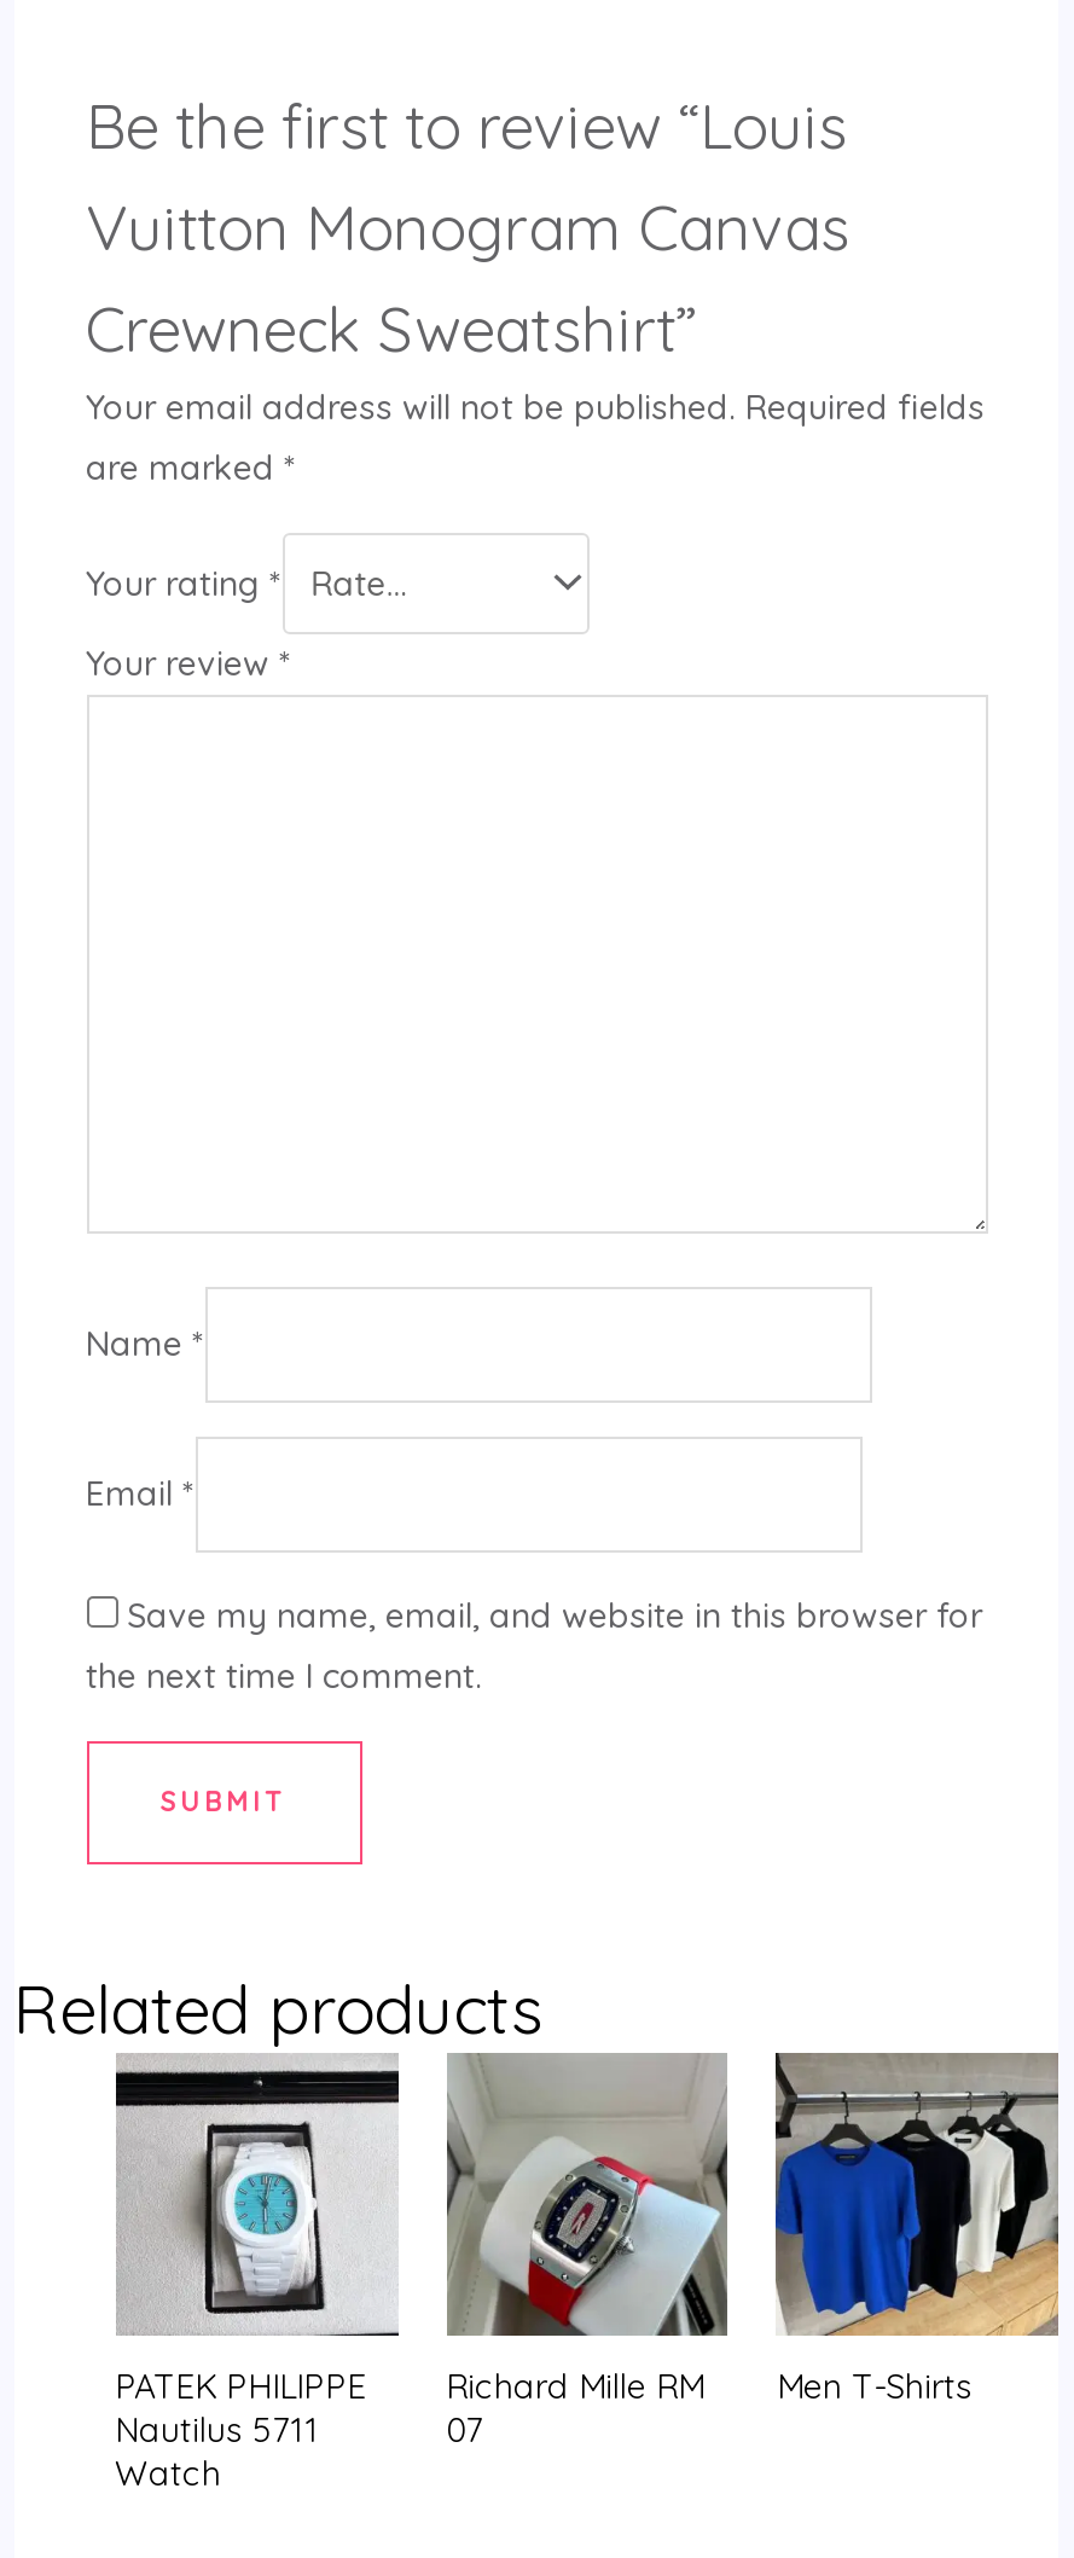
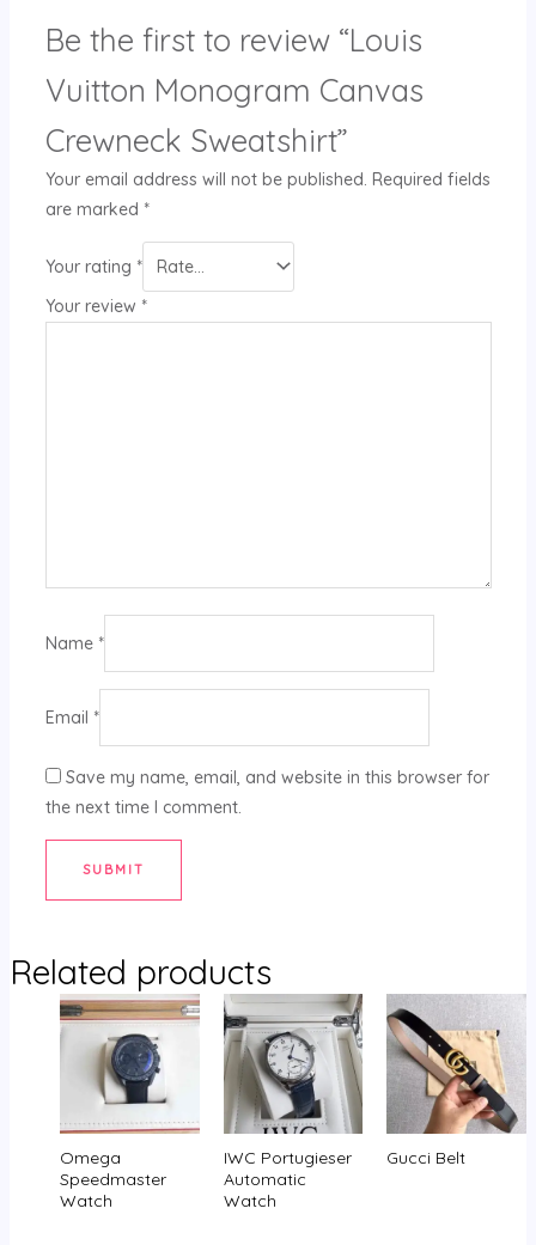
[114,2059,401,2451] [image] | PATEK PHILIPPE | Nautilus 5711 -> [59,996,200,1190] [image] | Omega | Speedmaster
[446,2057,727,2451] [image] | Richard Mille RM | 07 -> [223,994,363,1212] [image] | IWC Portugieser | Automatic | Watch
[773,2052,1061,2407] [image] | Men T-Shirts -> [385,994,526,1169] [image] | Gucci Belt

